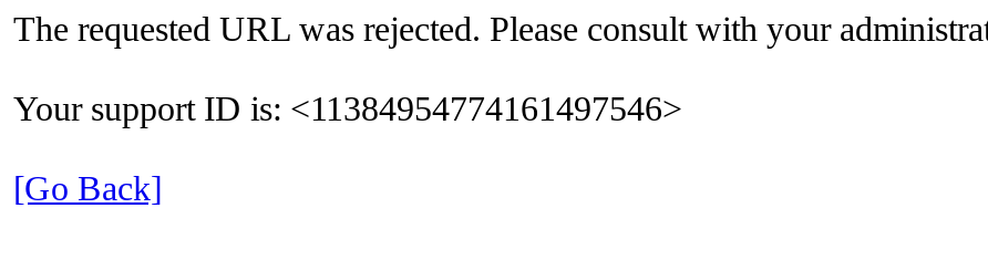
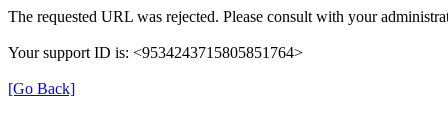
[13,90,682,127] Your support ID is: <11384954774161497546> -> [8,44,303,61] Your support ID is: <9534243715805851764>

